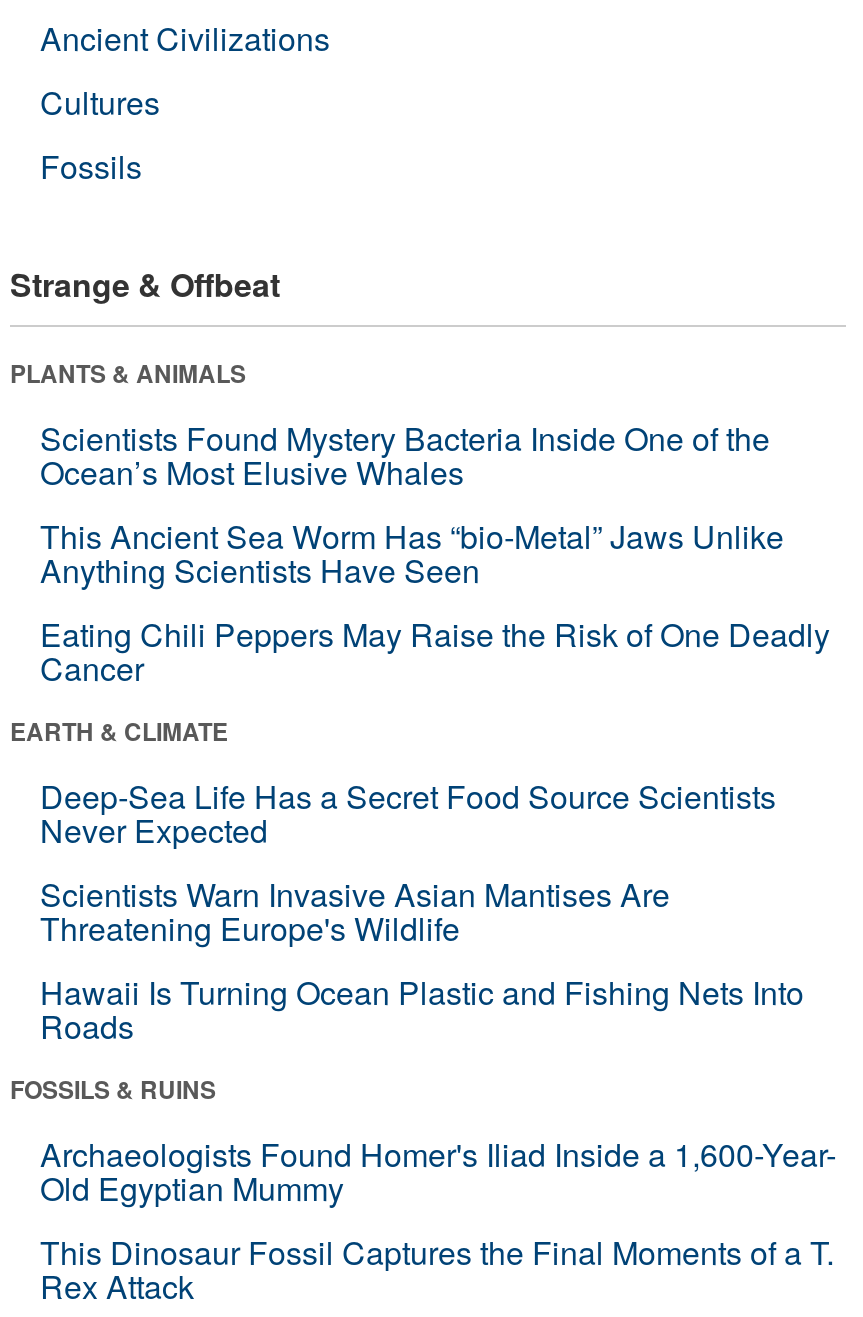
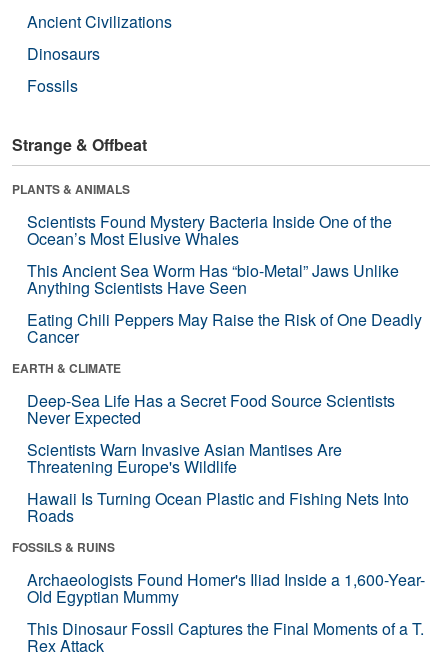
[40,79,160,125] Cultures -> [27,42,100,65] Dinosaurs

